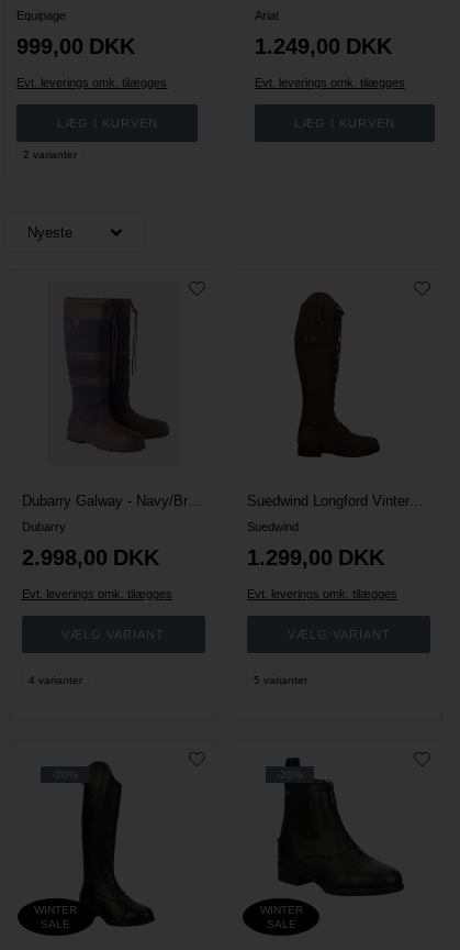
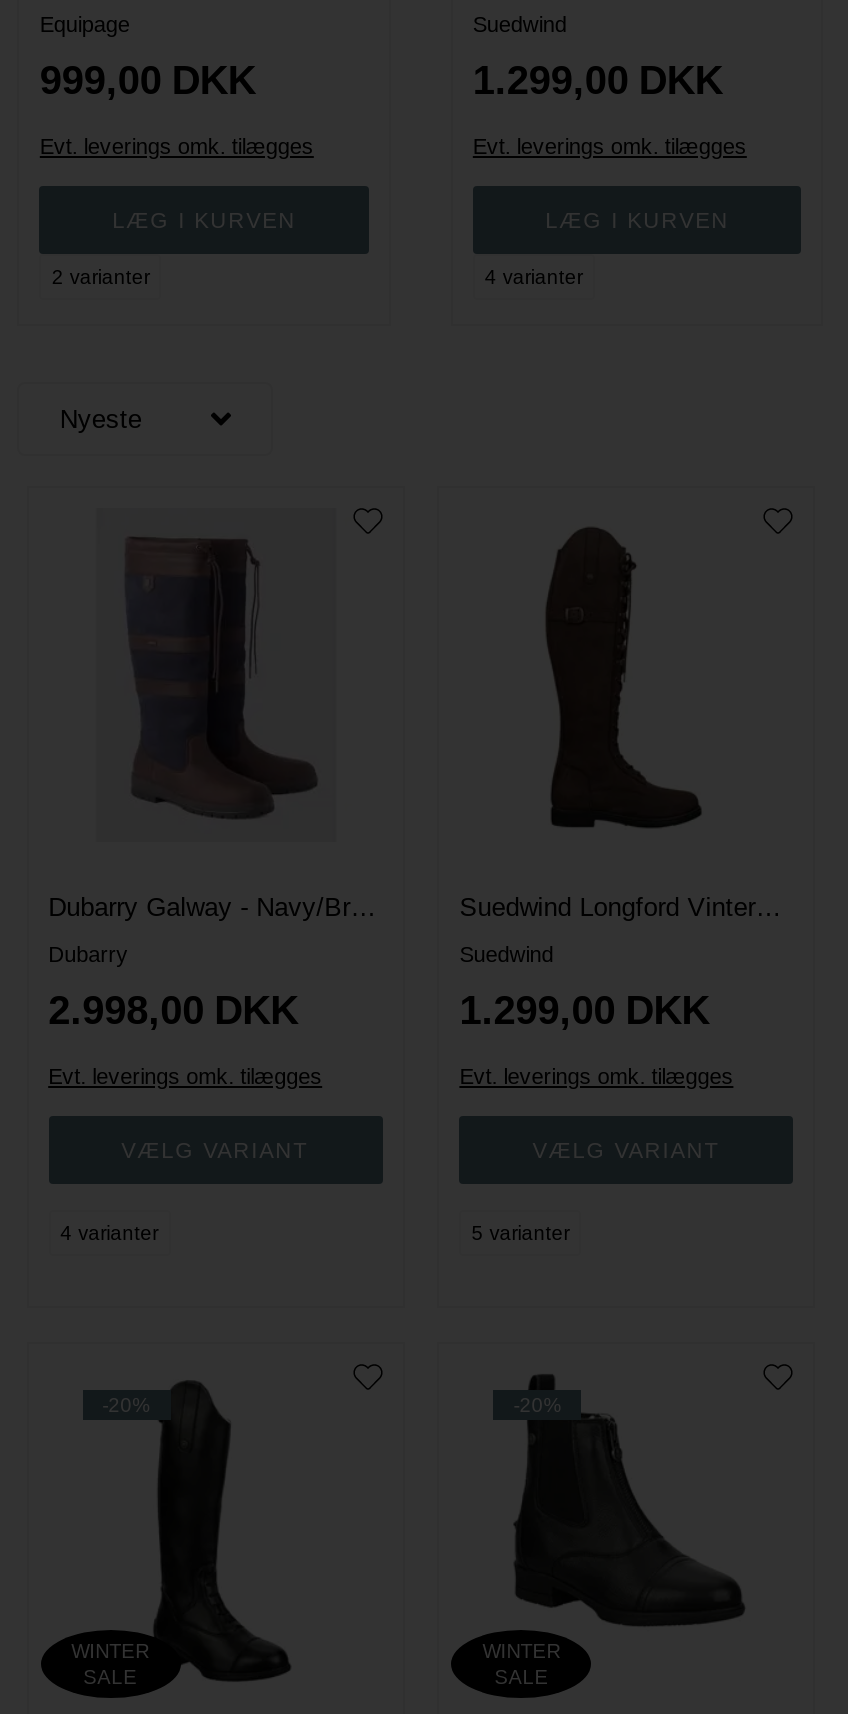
[255,9,282,22] Ariat -> [473,12,573,36] Suedwind
[255,34,392,58] 1.249,00 DKK -> [473,58,723,102] 1.299,00 DKK
none -> [485,266,583,288] 4 varianter

